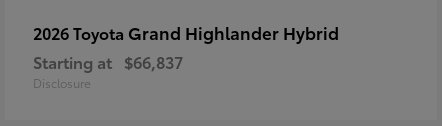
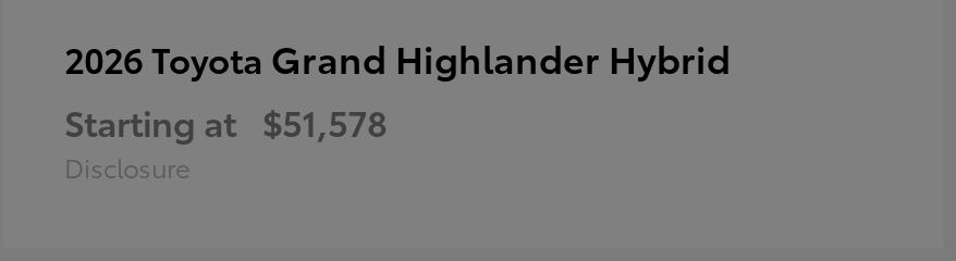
[33,49,183,72] Starting at $66,837 -> [64,95,387,145] Starting at $51,578

